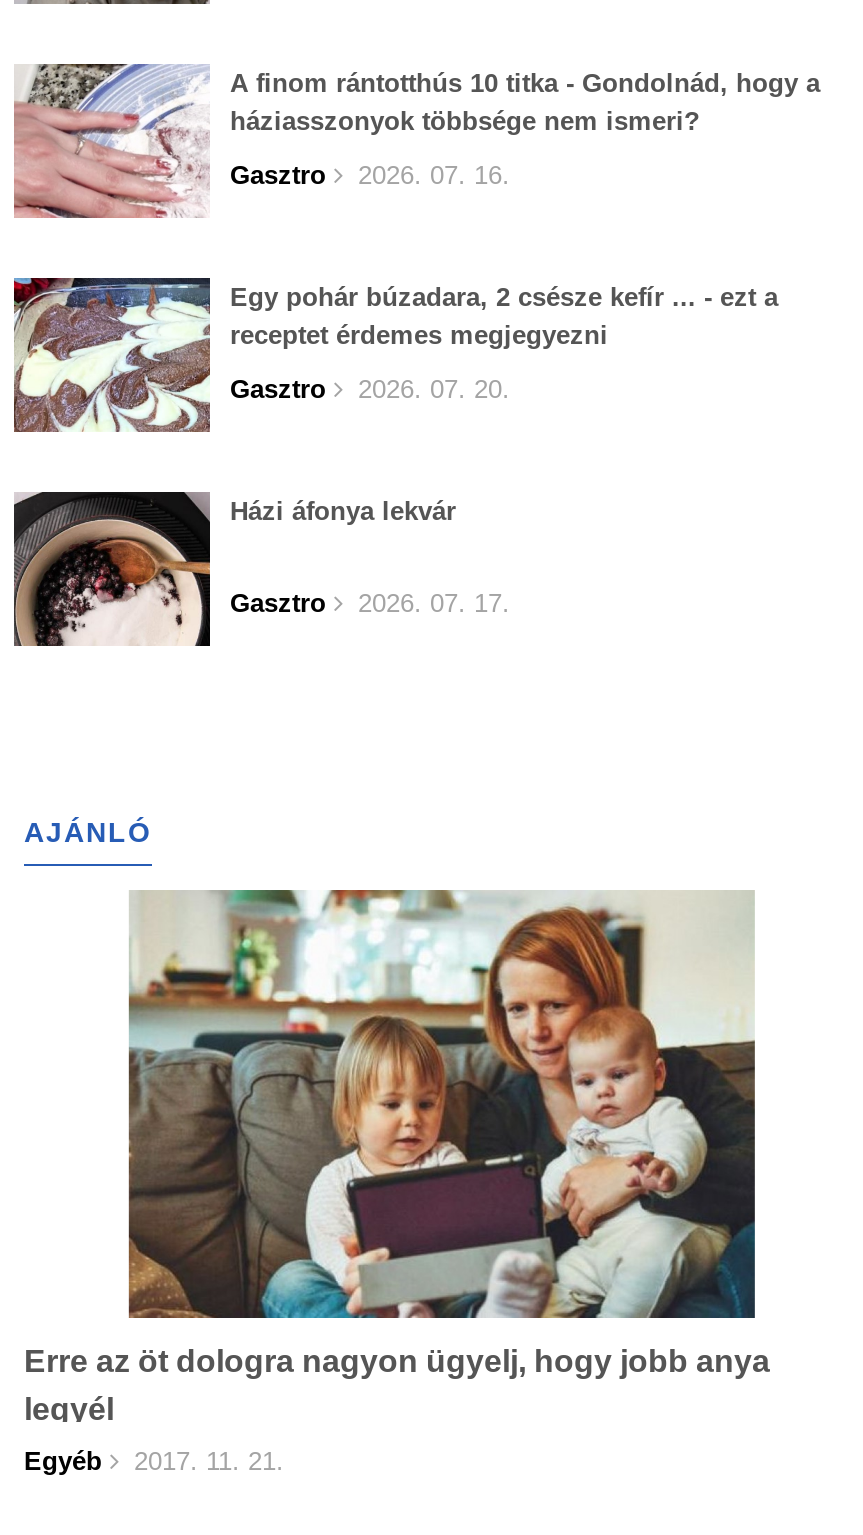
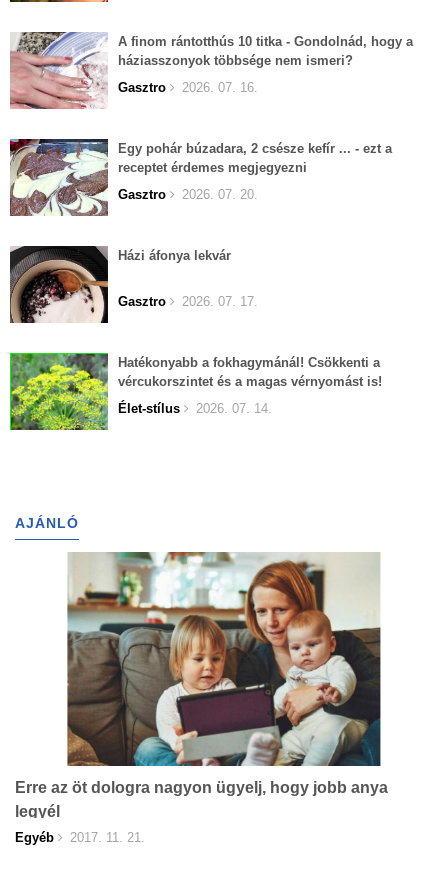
none -> [9,352,382,431] [image] | Hatékonyabb a fokhagymánál! Csökkenti a | vércukorszintet és a magas vérnyomást is! | Élet-stílus | 2026. 07. 14.

